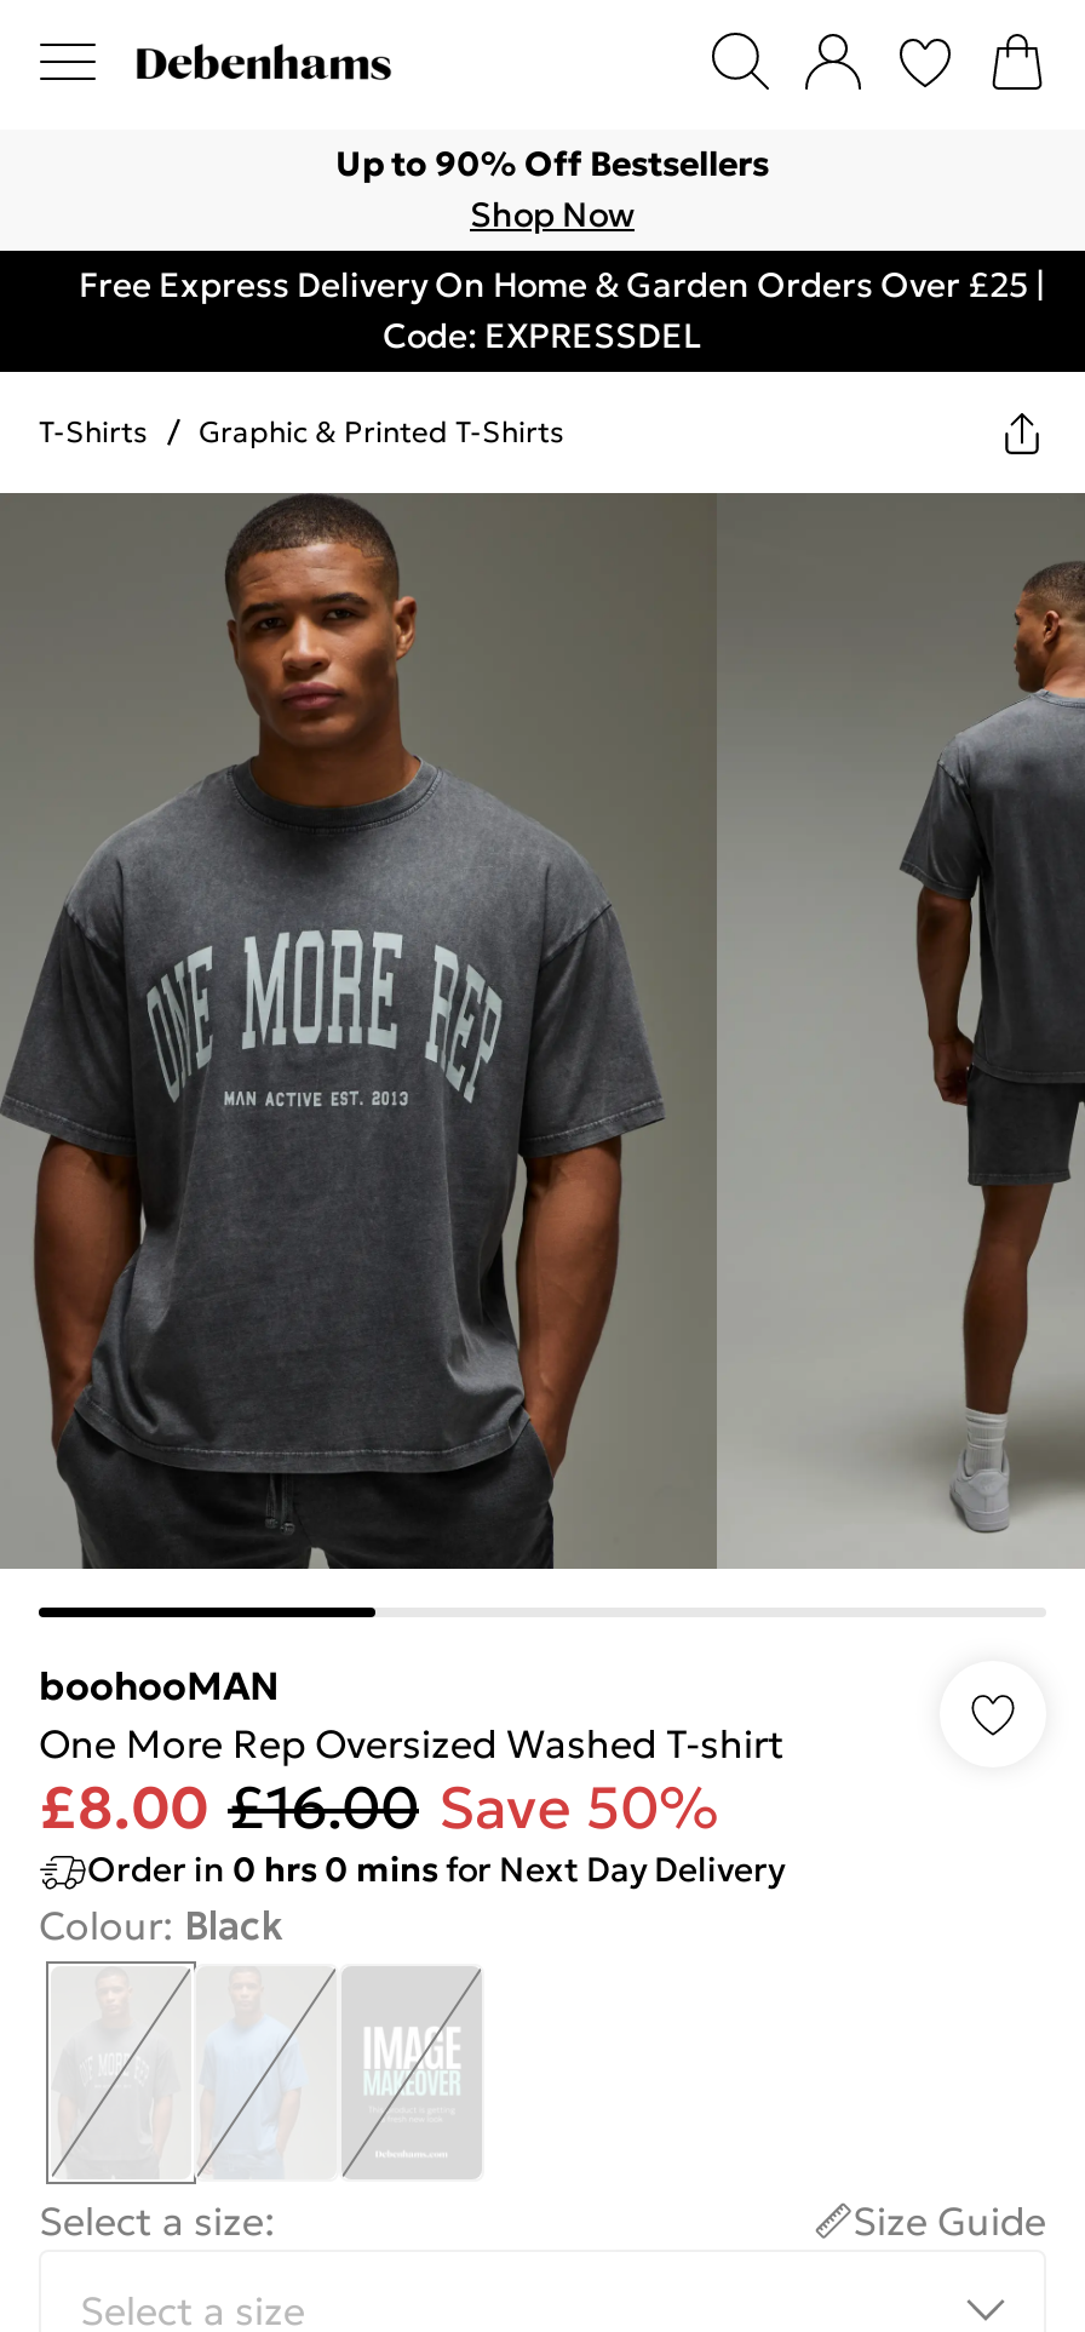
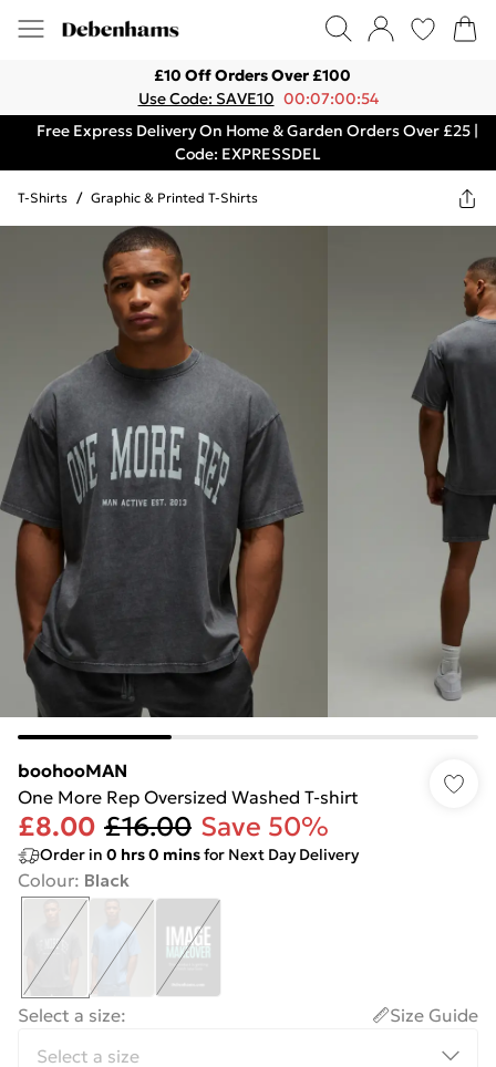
[335,142,769,236] Up to 90% Off Bestsellers | Shop Now -> [138,65,378,108] £10 Off Orders Over £100 | Use Code: SAVE10 00:07:00:54

